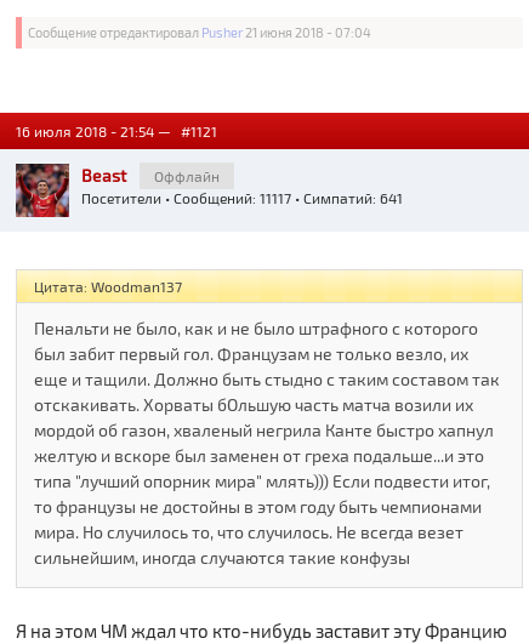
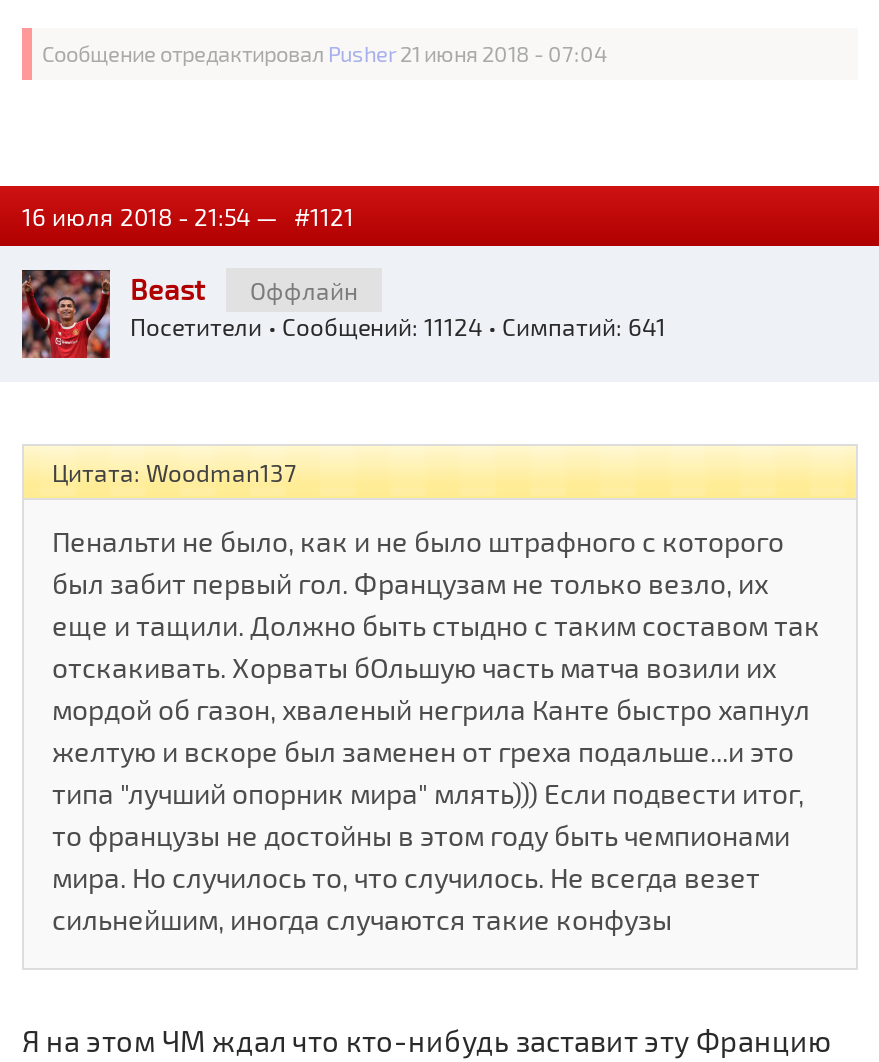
[81,189,403,206] Посетители • Сообщений: 11117 • Симпатий: 641 -> [130,312,666,340] Посетители • Сообщений: 11124 • Симпатий: 641

